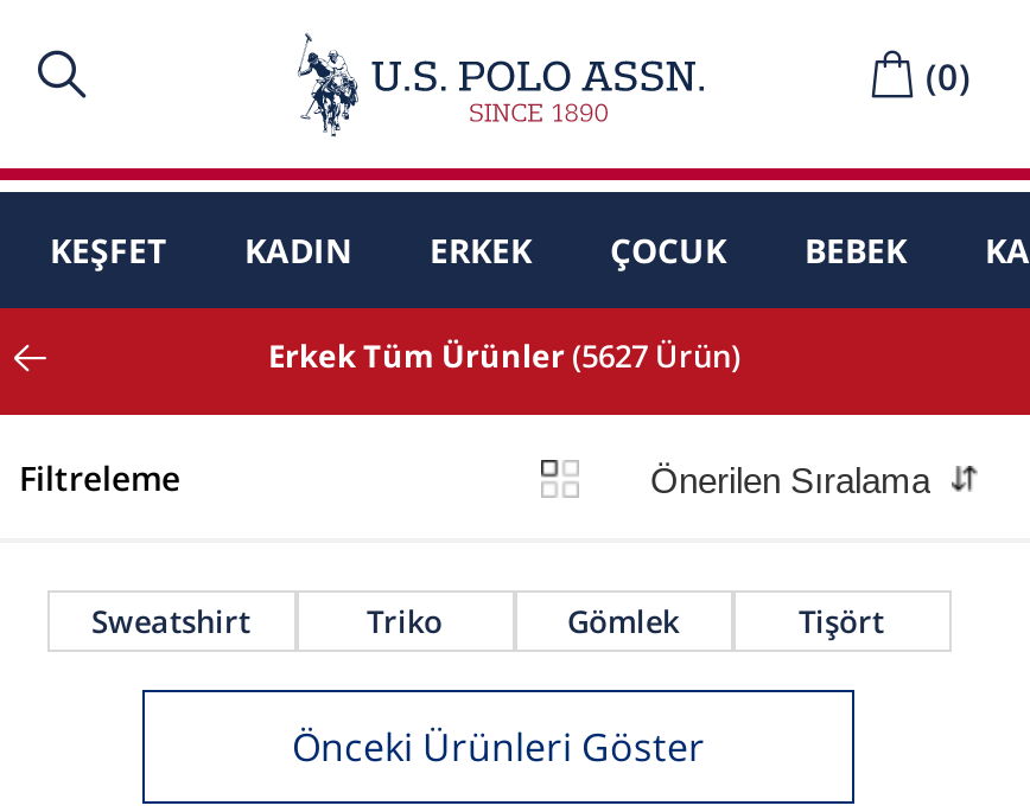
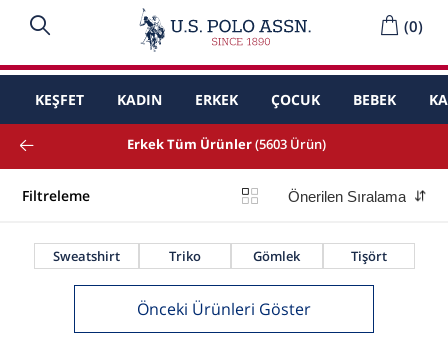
[268,334,740,377] Erkek Tüm Ürünler (5627 Ürün) -> [127,135,326,153] Erkek Tüm Ürünler (5603 Ürün)

